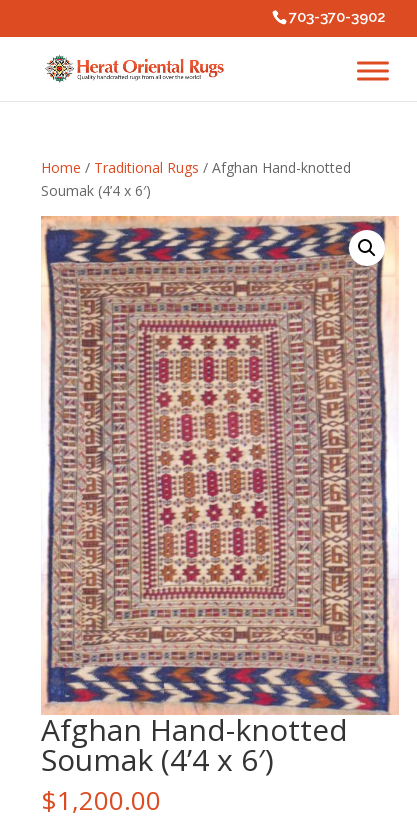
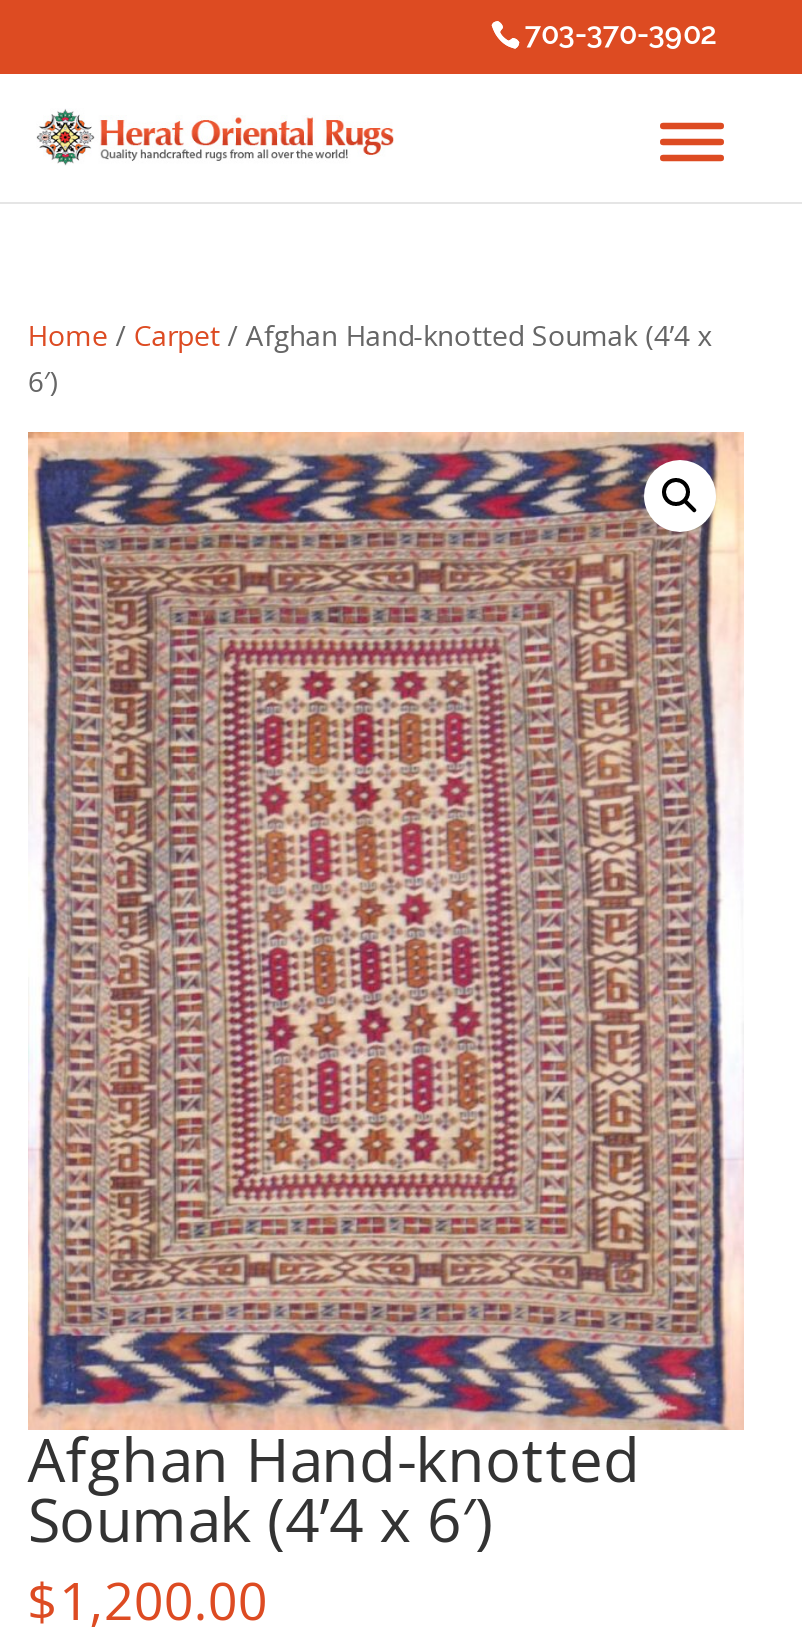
[41,158,351,200] Home / Traditional Rugs / Afghan Hand-knotted | Soumak (4’4 x 6′) -> [28,316,712,400] Home / Carpet / Afghan Hand-knotted Soumak (4’4 x | 6′)

